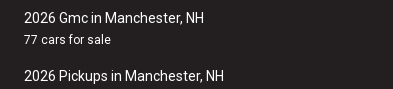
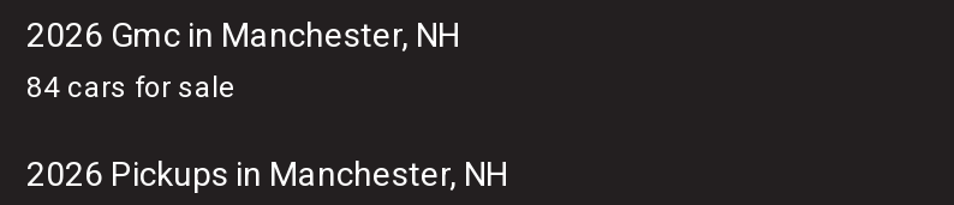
[24,33,111,47] 77 cars for sale -> [26,71,235,104] 84 cars for sale

